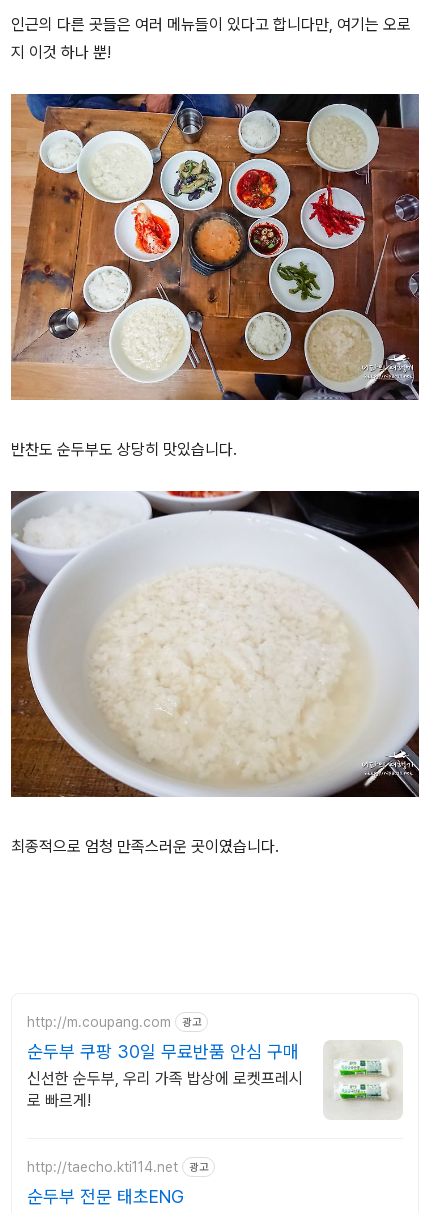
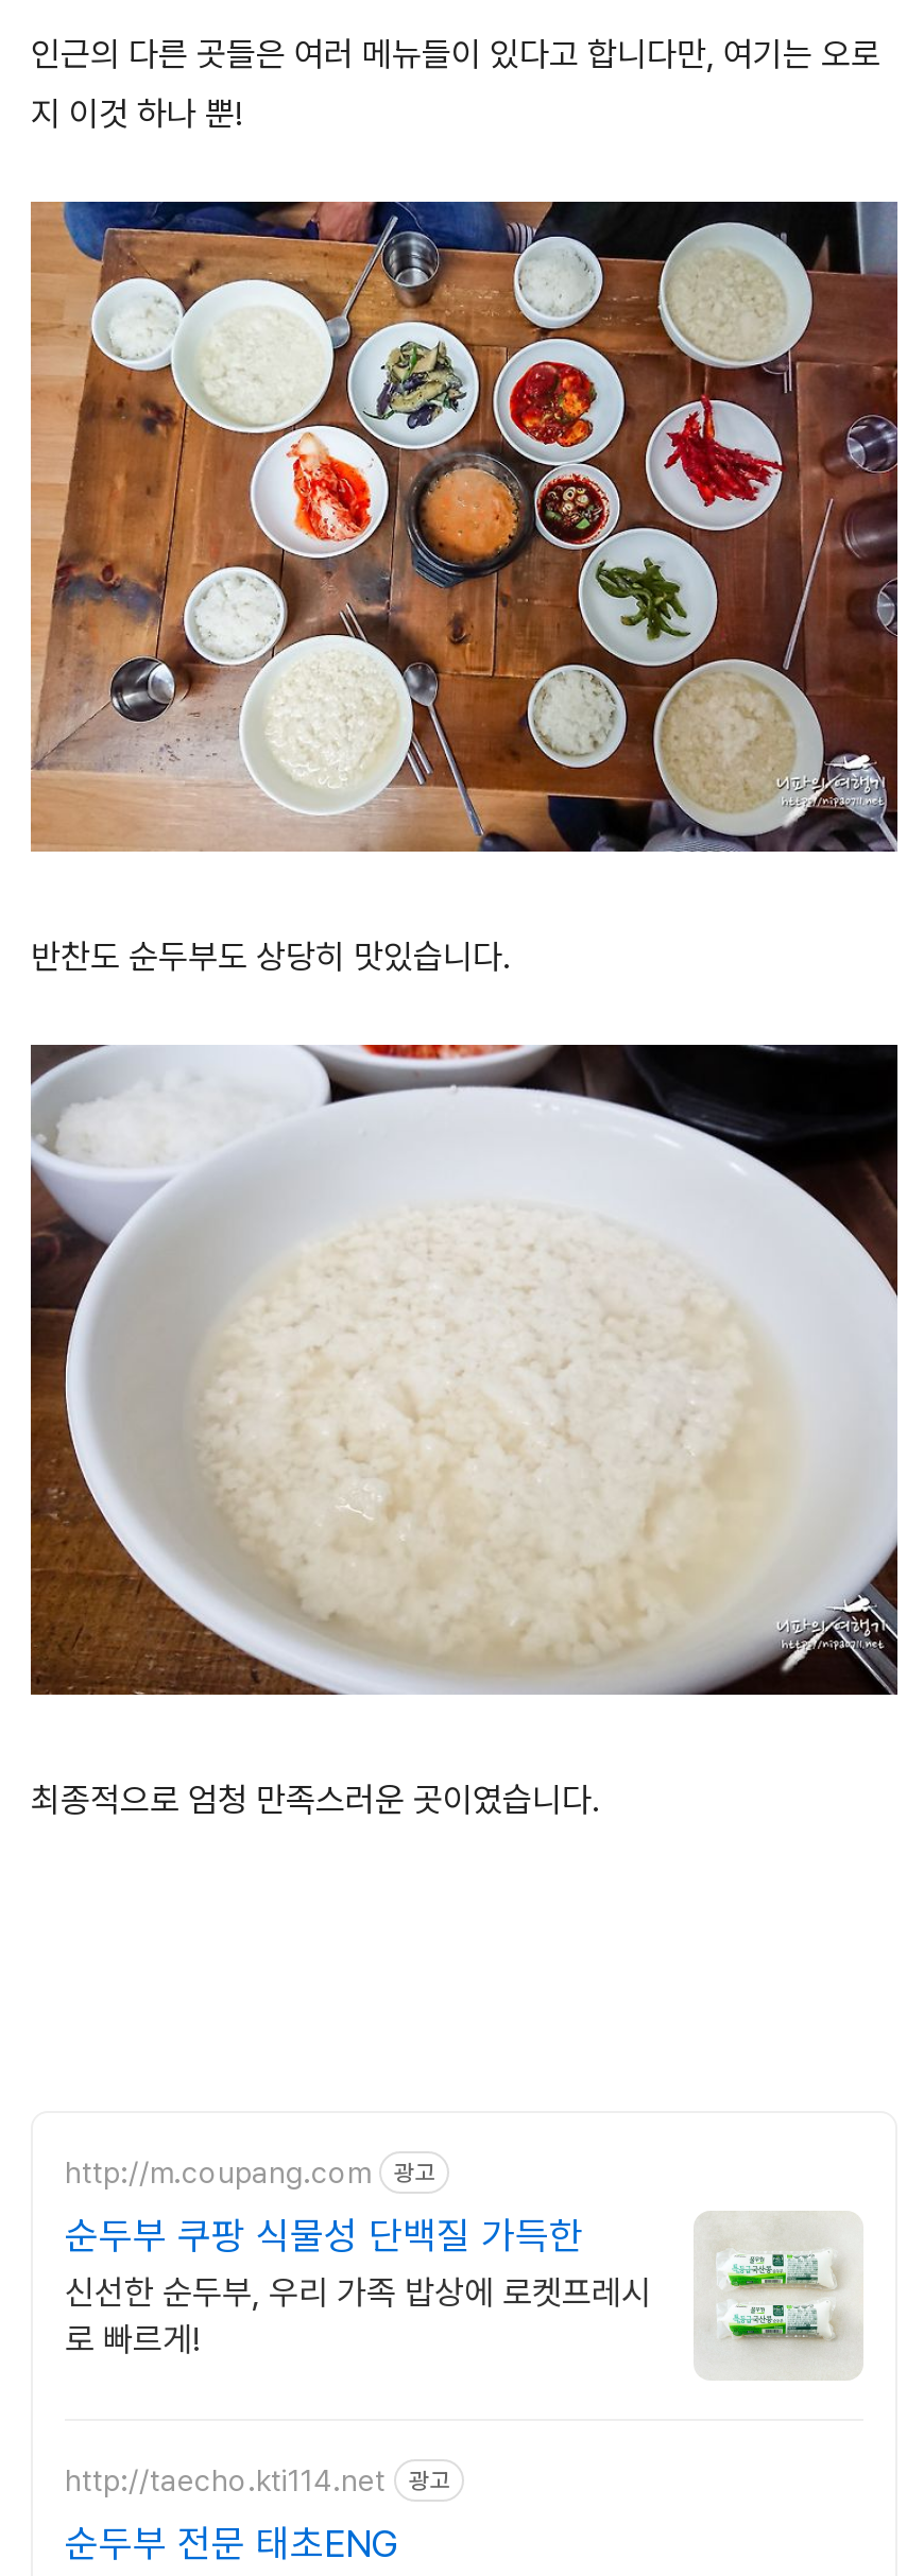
[27,1041,299,1062] 순두부 쿠팡 30일 무료반품 안심 구매 -> [65,2214,583,2258] 순두부 쿠팡 식물성 단백질 가득한

